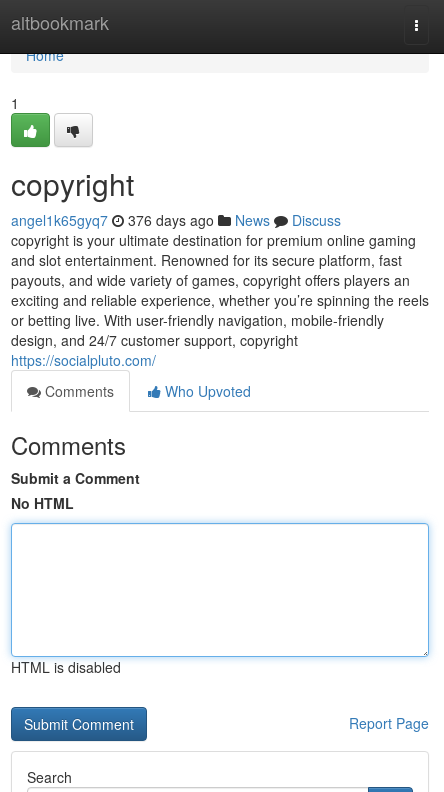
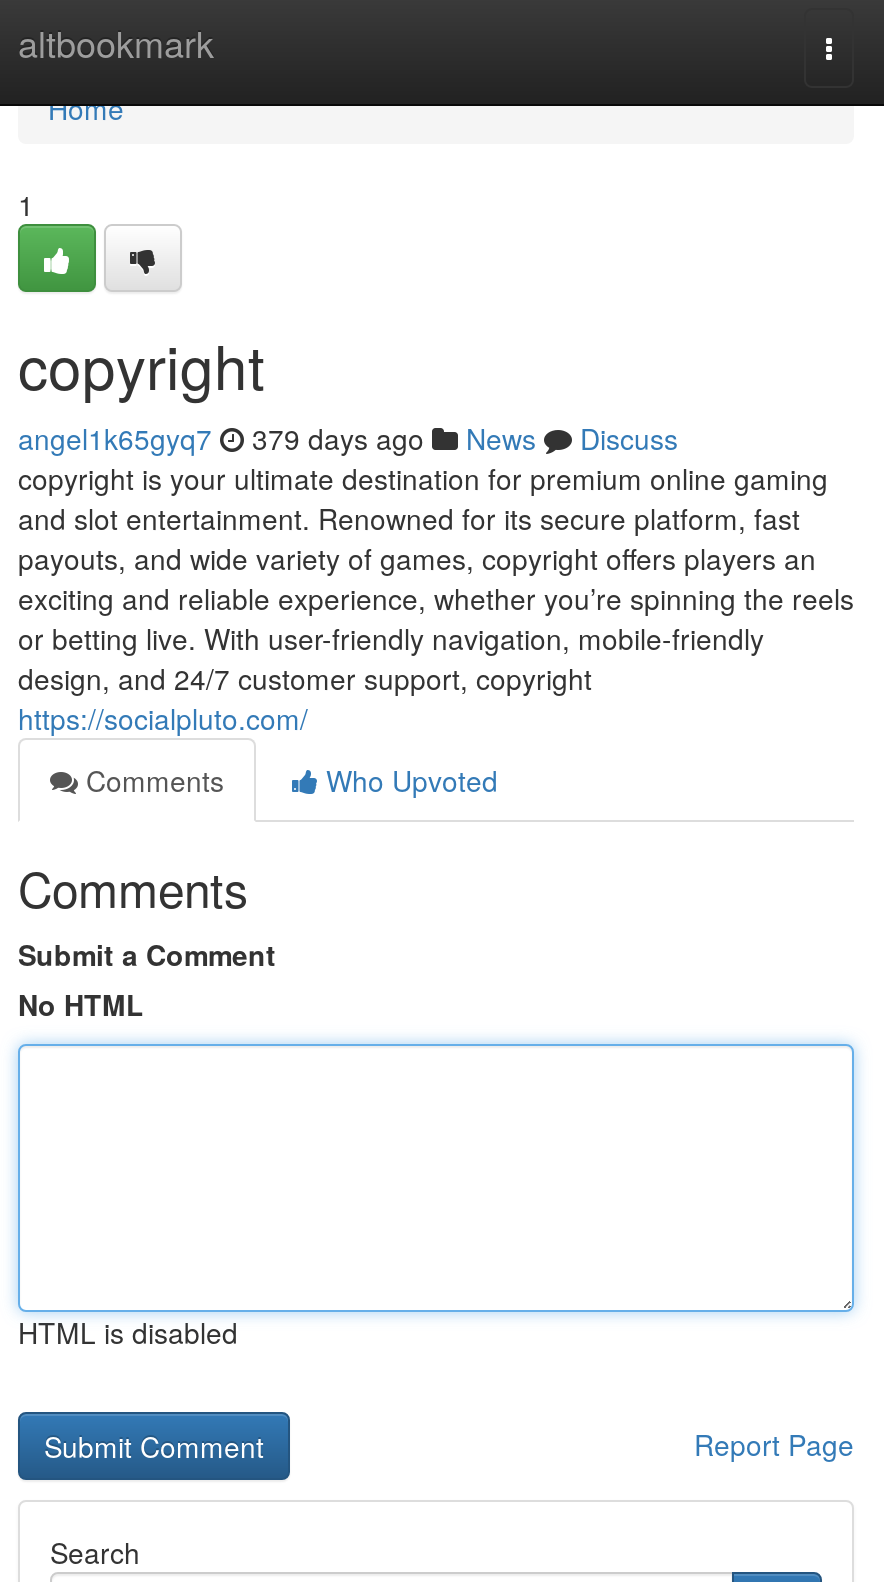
[11,210,341,230] angel1k65gyq7 376 days ago News Discuss -> [18,418,678,458] angel1k65gyq7 379 days ago News Discuss

